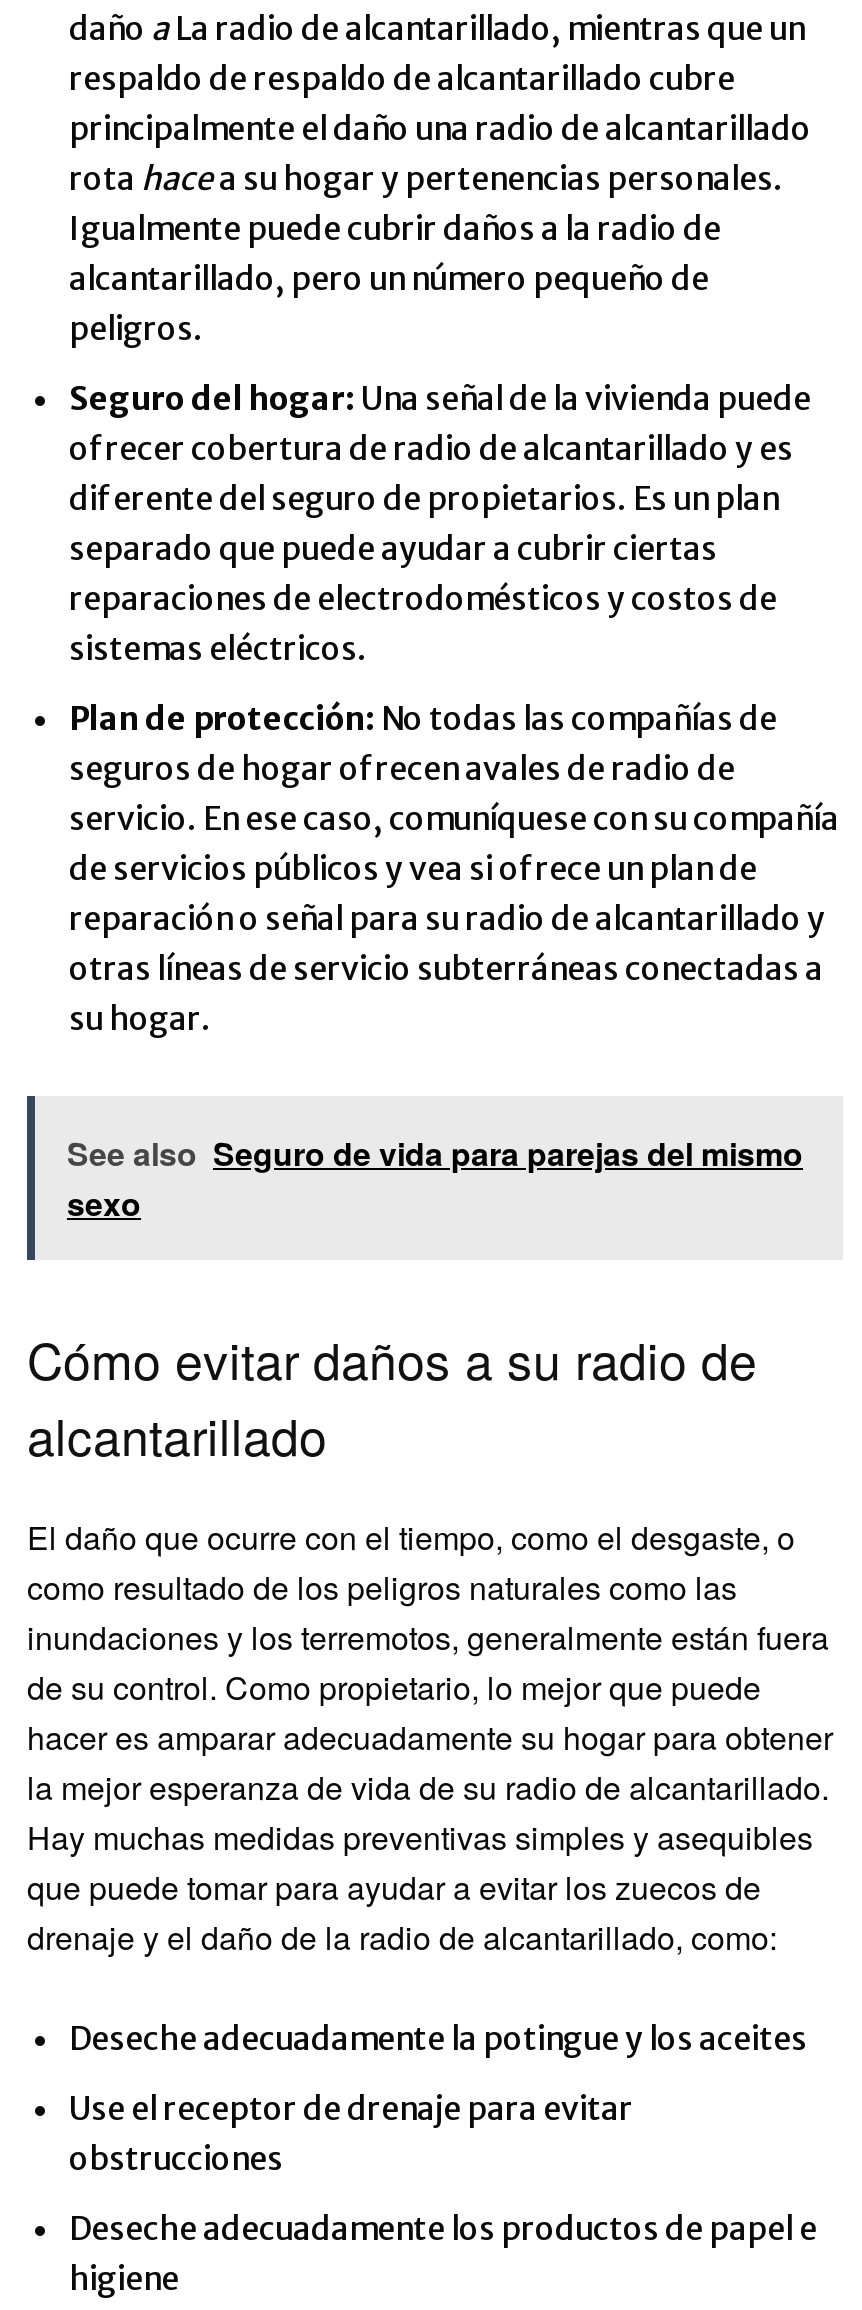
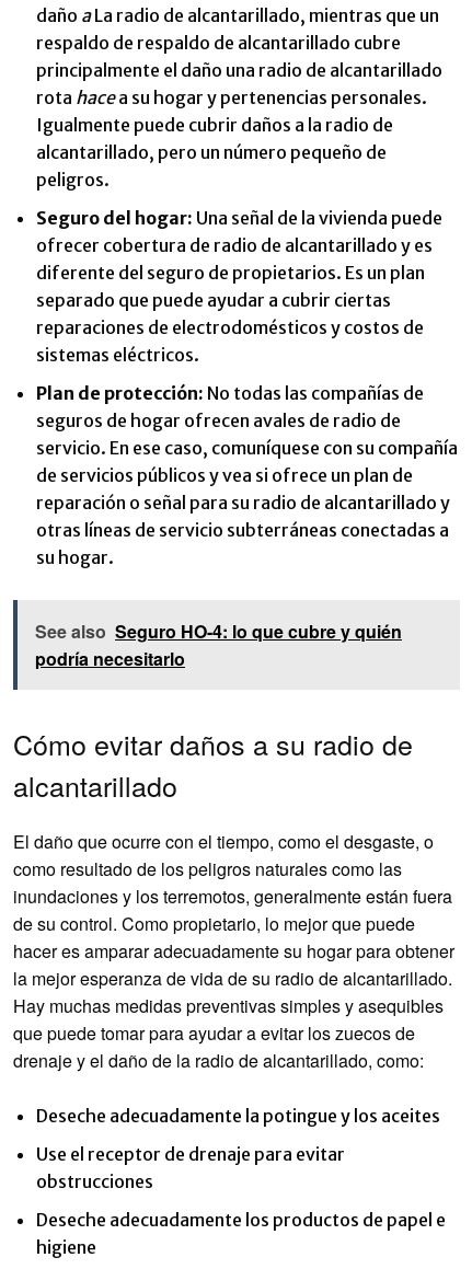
[67,1131,803,1227] See also Seguro de vida para parejas del mismo | sexo -> [35,619,402,672] See also Seguro HO-4: lo que cubre y quién | podría necesitarlo

